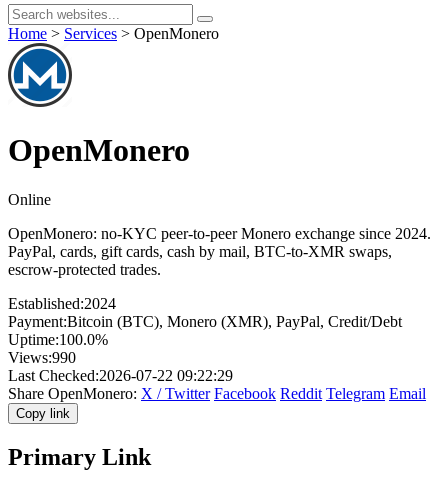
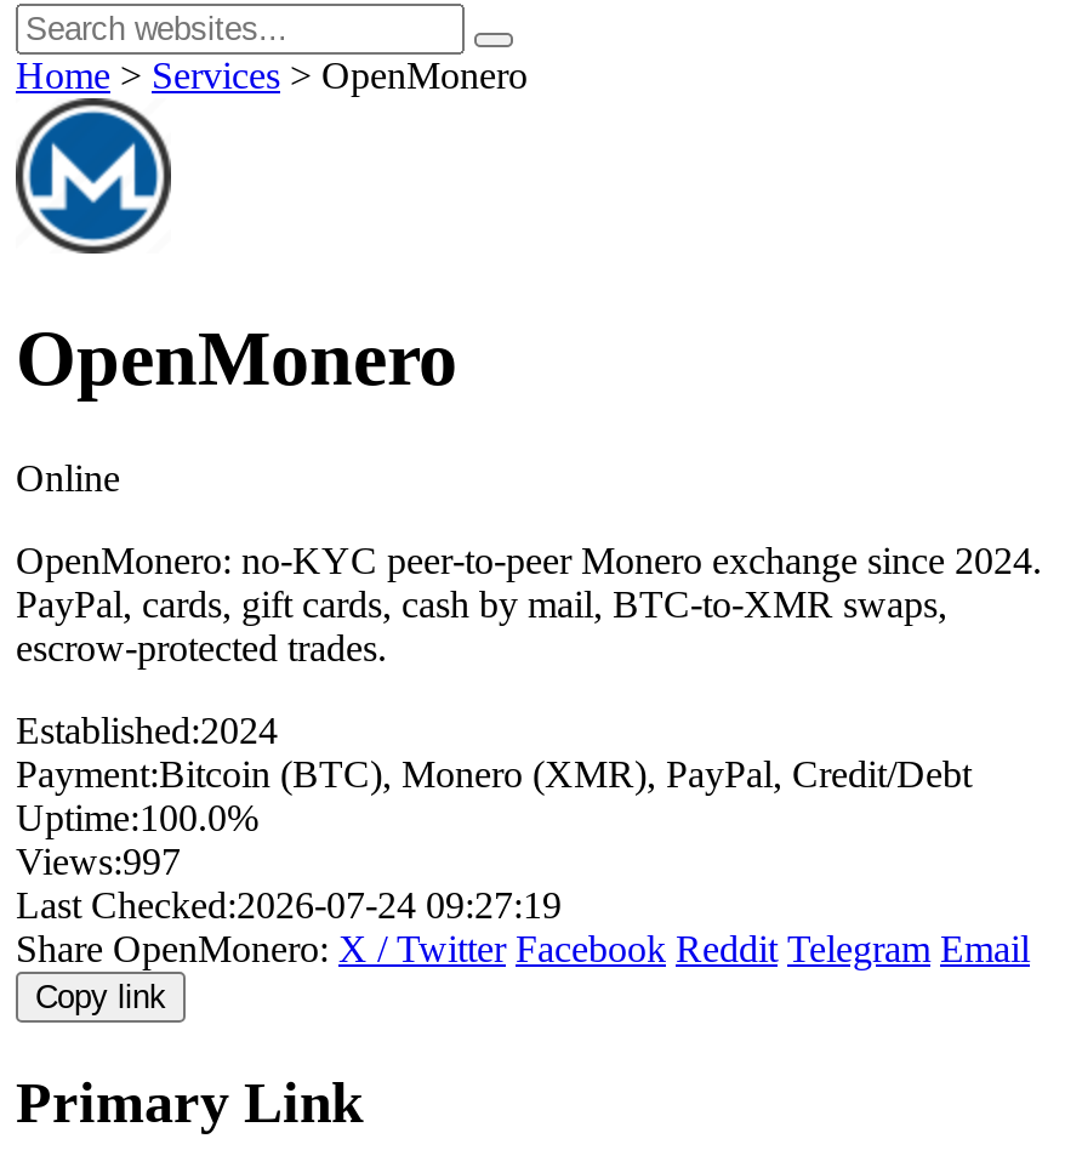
[8,349,76,366] Views:990 -> [16,840,181,882] Views:997
[8,367,233,384] Last Checked:2026-07-22 09:22:29 -> [16,884,562,925] Last Checked:2026-07-24 09:27:19

